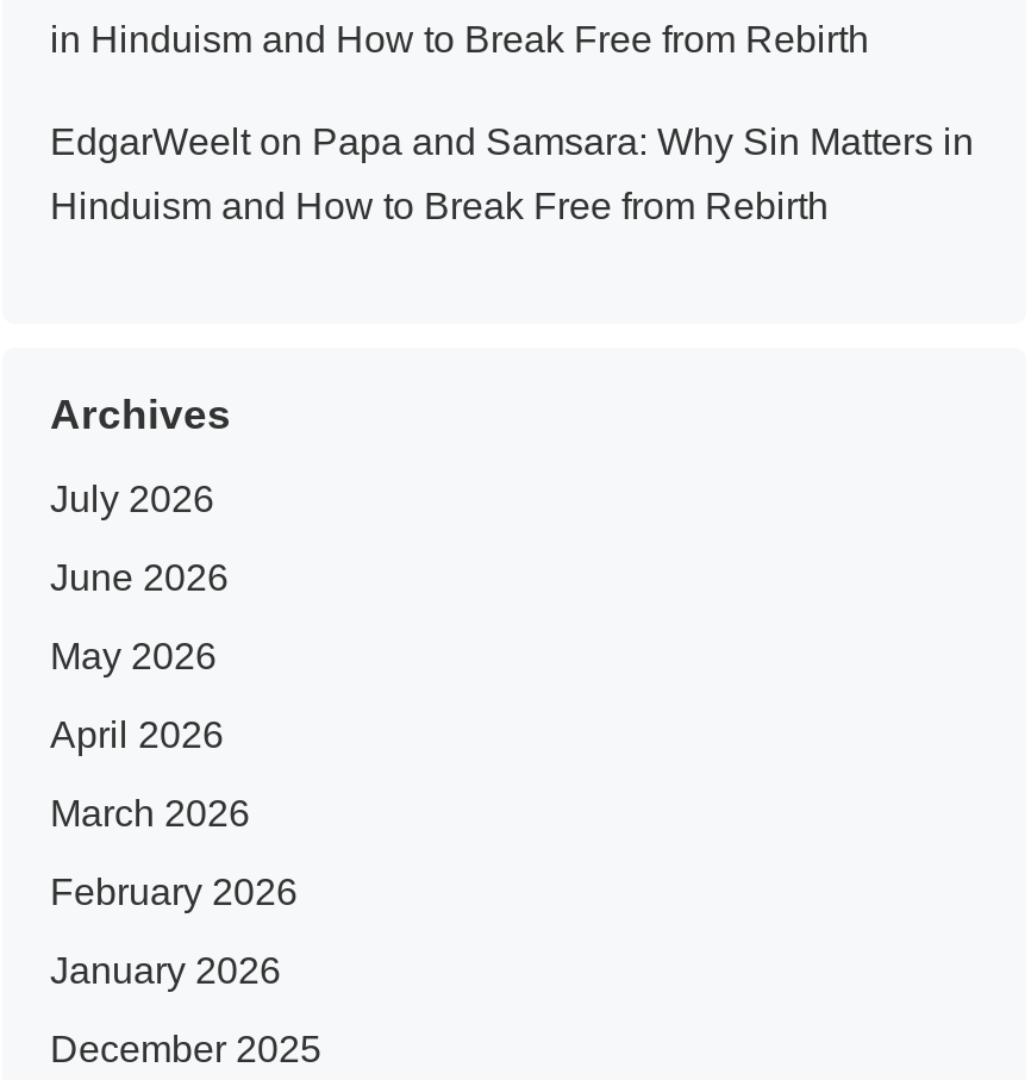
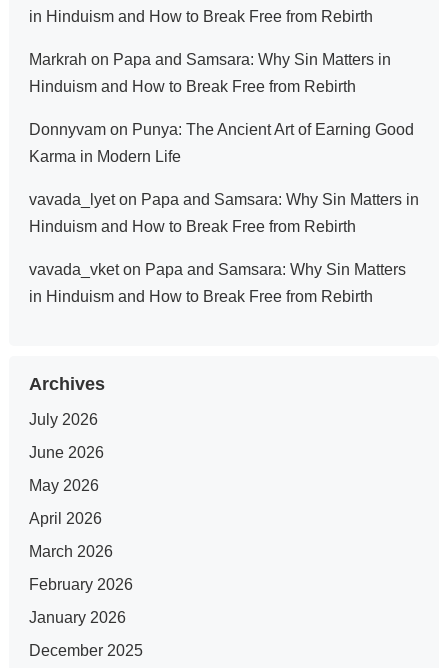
[50,121,974,162] EdgarWeelt on Papa and Samsara: Why Sin Matters in -> [29,51,391,68] Markrah on Papa and Samsara: Why Sin Matters in
none -> [29,121,419,305] Donnyvam on Punya: The Ancient Art of Earning Good | Karma in Modern Life | vavada_lyet on Papa and Samsara: Why Sin Matters in | Hinduism and How to Break Free from Rebirth | vavada_vket on Papa and Samsara: Why Sin Matters | in Hinduism and How to Break Free from Rebirth

